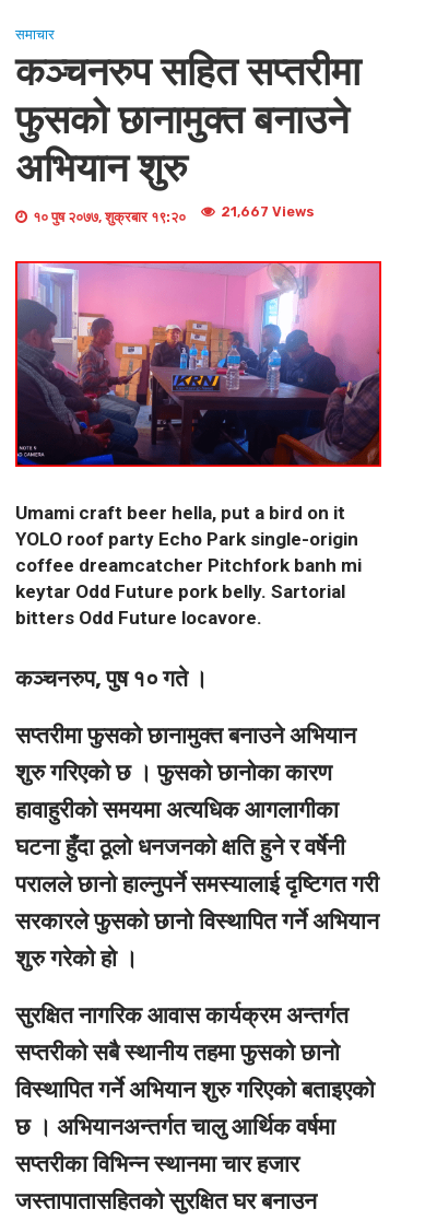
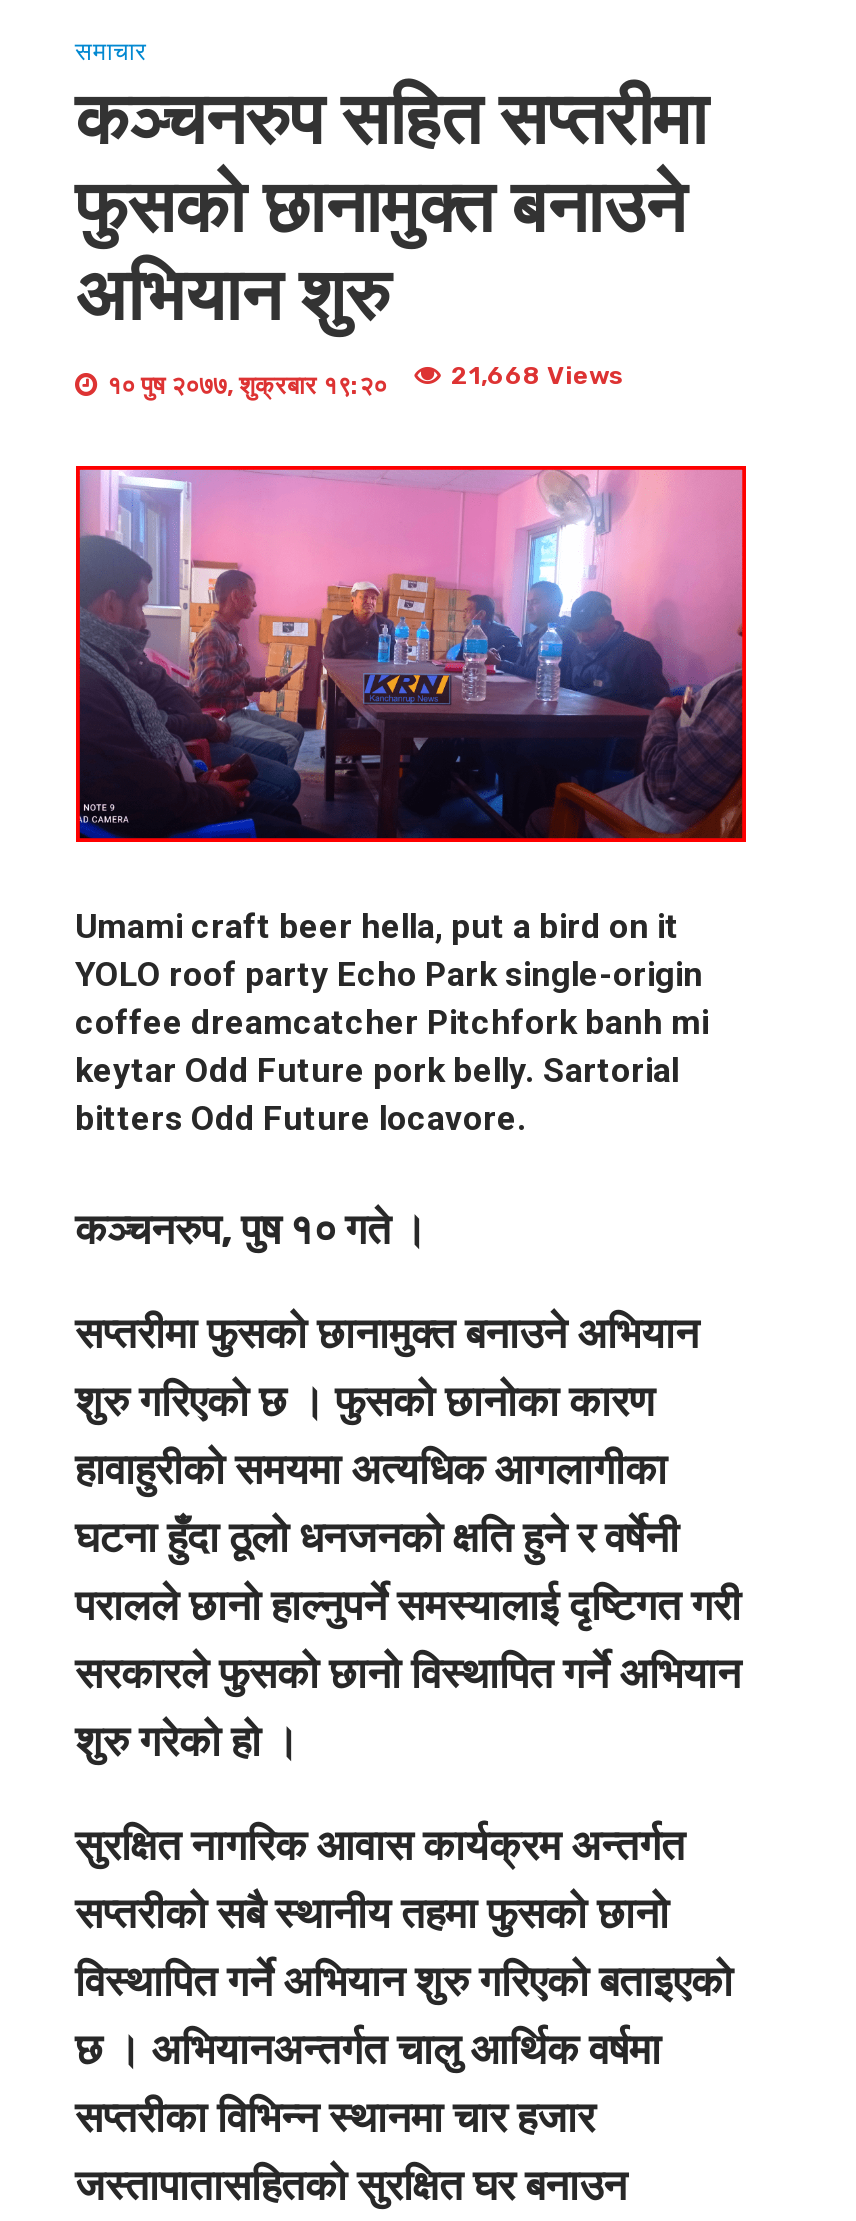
[220,203,314,219] 21,667 Views -> [451,359,625,389] 21,668 Views

